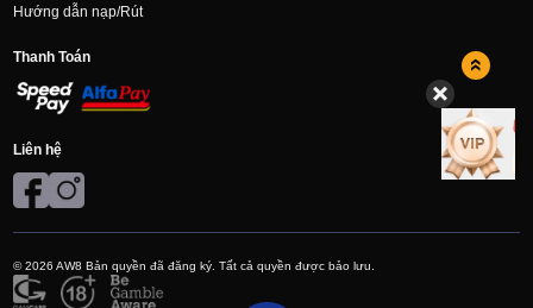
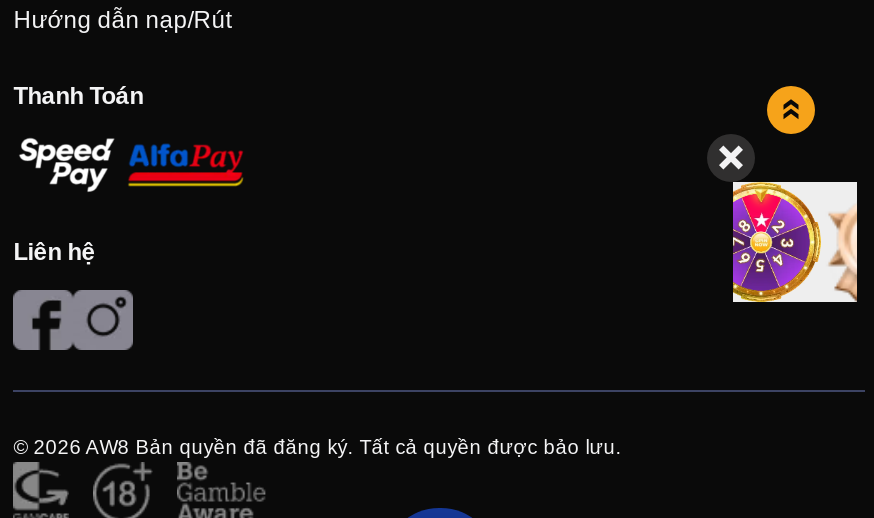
[440,107,516,181] [image] -> [731,180,859,304] [image]

